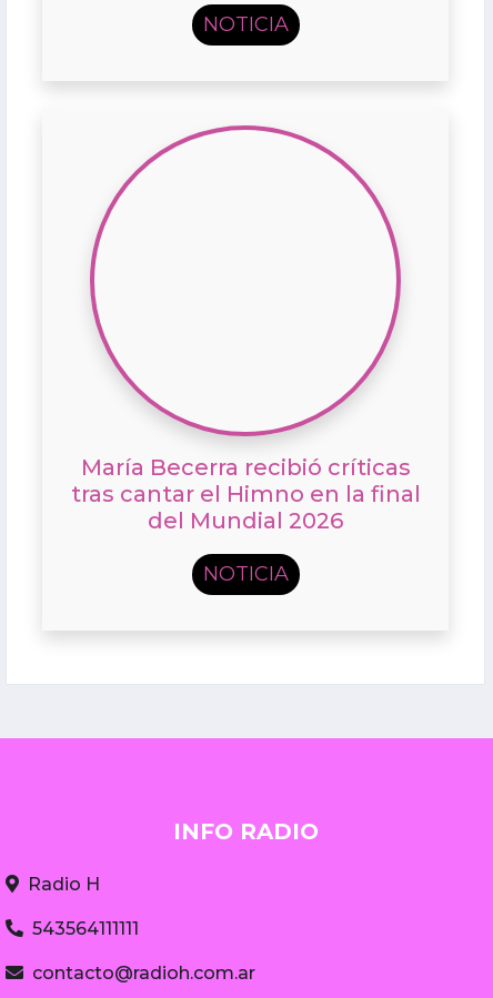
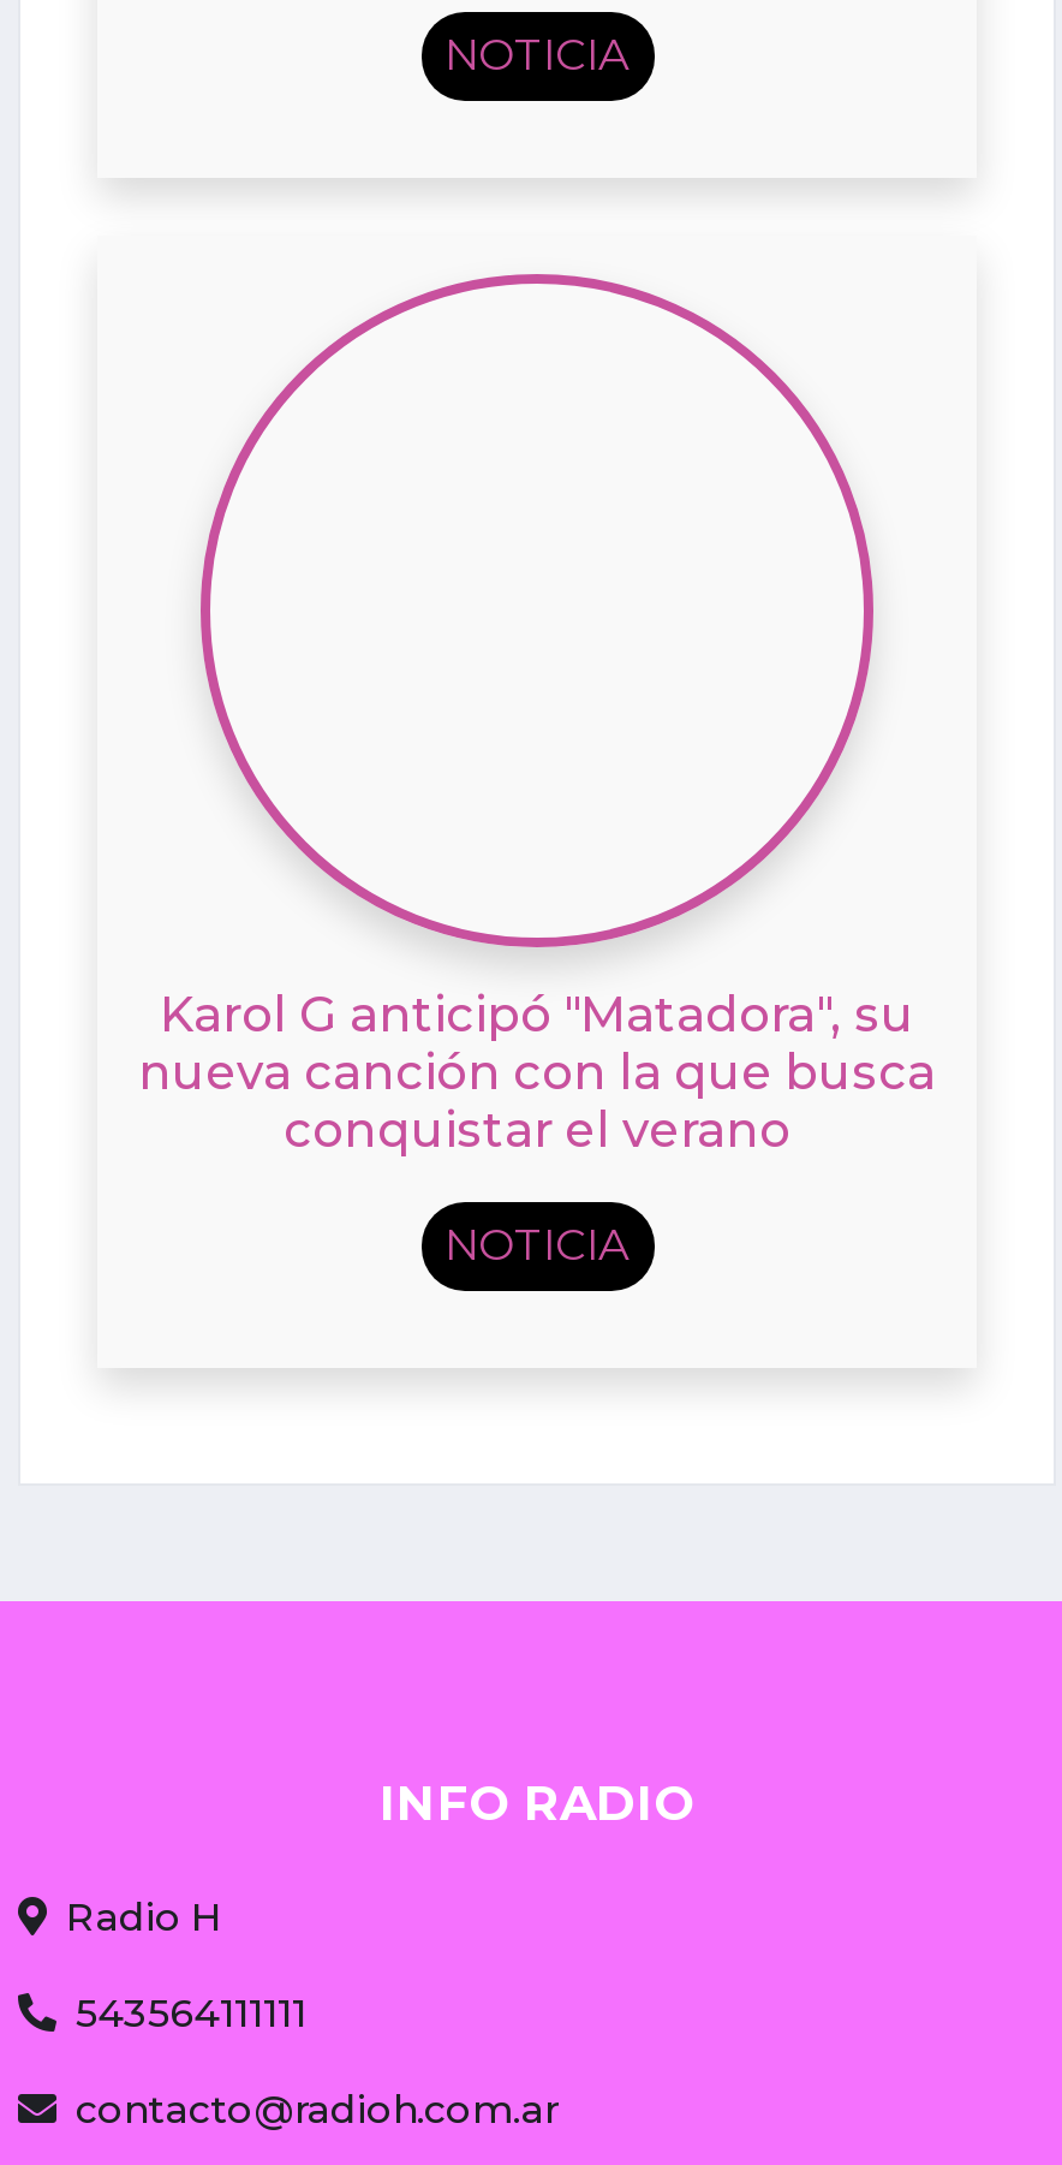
[71,454,420,534] María Becerra recibió críticas | tras cantar el Himno en la final | del Mundial 2026 -> [138,985,936,1158] Karol G anticipó "Matadora", su | nueva canción con la que busca | conquistar el verano

